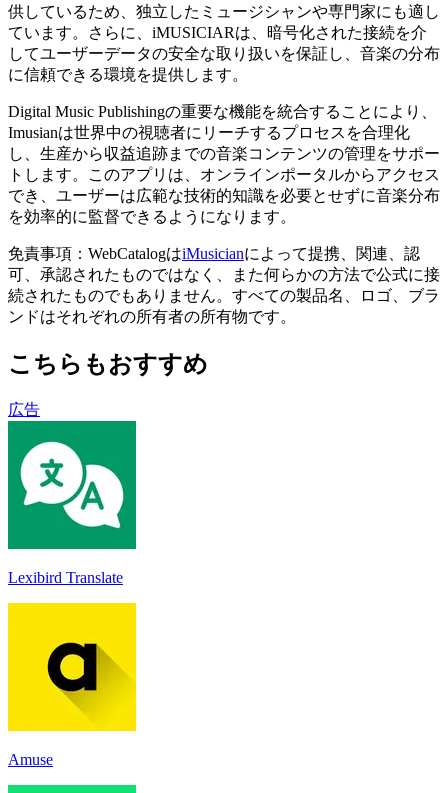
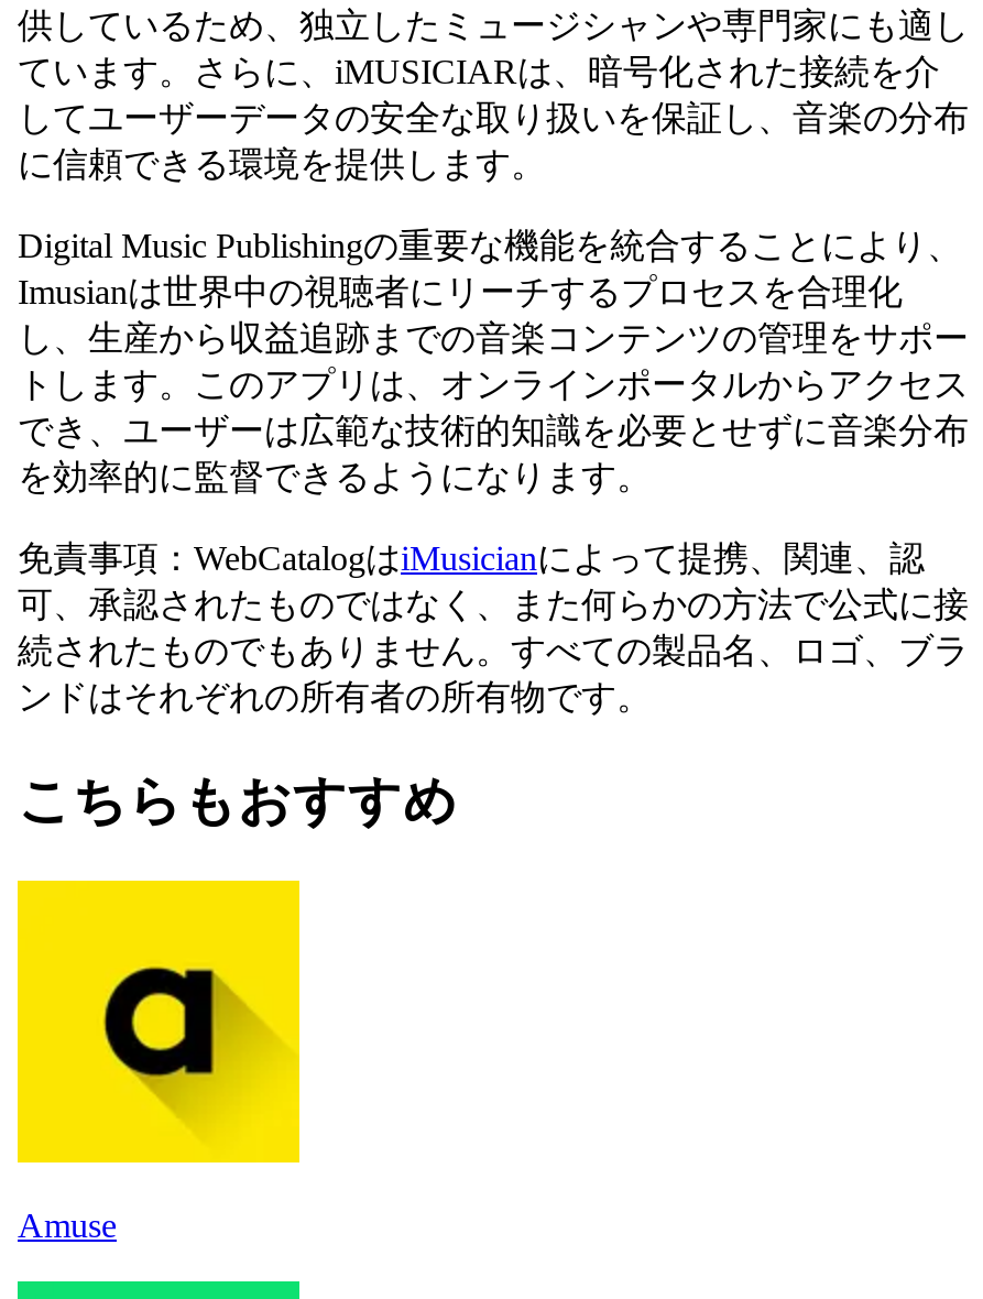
[8,401,40,418] 広告 -> none
[7,420,137,586] [image] | Lexibird Translate -> none

